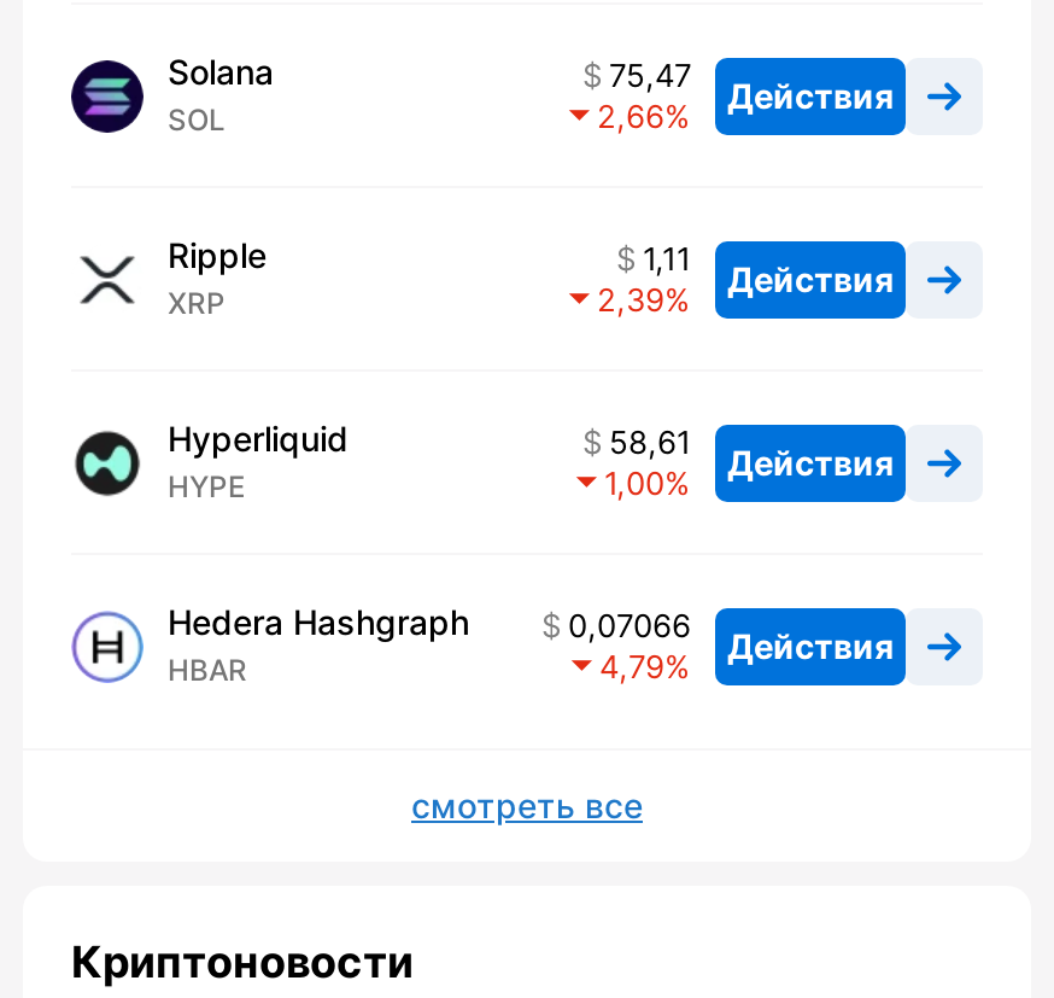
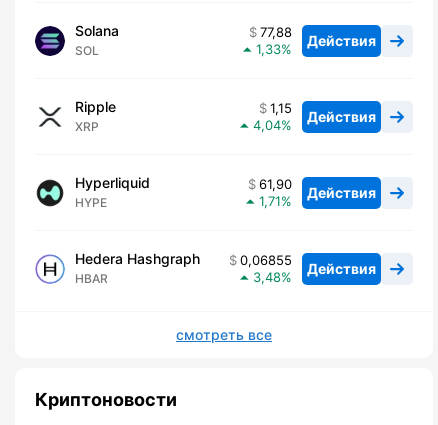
[609,56,894,116] 75,47 Действия -> [260,24,376,49] 77,88 Действия
[597,98,664,136] 2,66 -> [256,41,281,57] 1,33
[643,240,894,299] 1,11 Действия -> [270,100,376,125] 1,15 Действия
[597,281,664,320] 2,39 -> [253,117,281,133] 4,04
[609,423,894,482] 58,61 Действия -> [259,176,376,201] 61,90 Действия
[604,464,664,503] 1,00 -> [259,193,281,209] 1,71
[568,607,894,666] 0,07066 Действия -> [240,252,376,277] 0,06855 Действия
[599,648,664,686] 4,79 -> [253,269,281,285] 3,48

